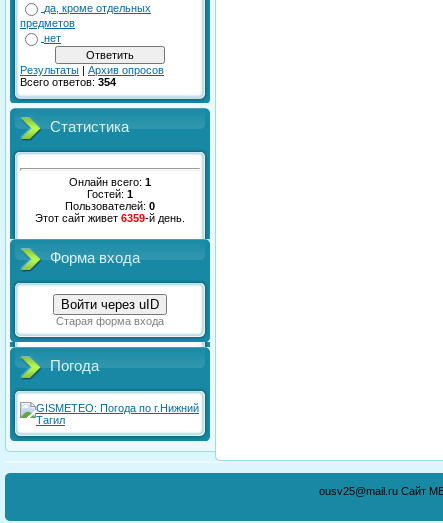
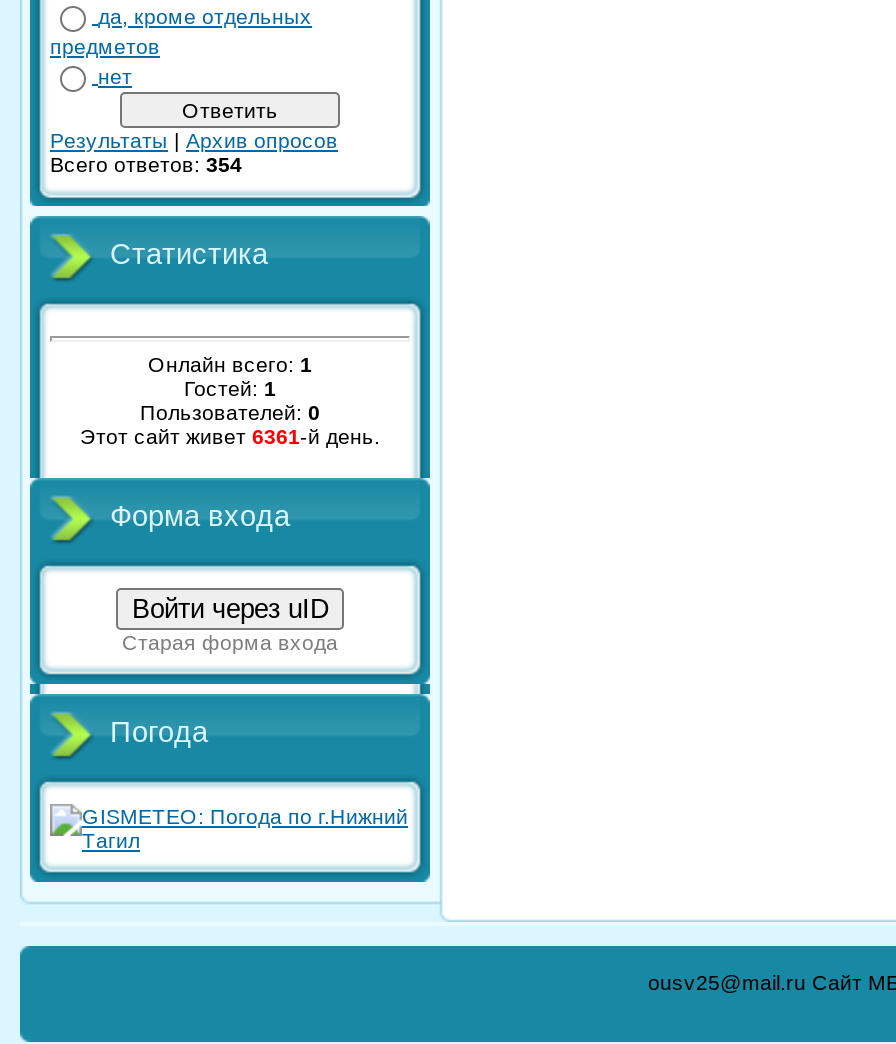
[35,212,185,224] Этот сайт живет 6359-й день. -> [80,424,380,448] Этот сайт живет 6361-й день.

